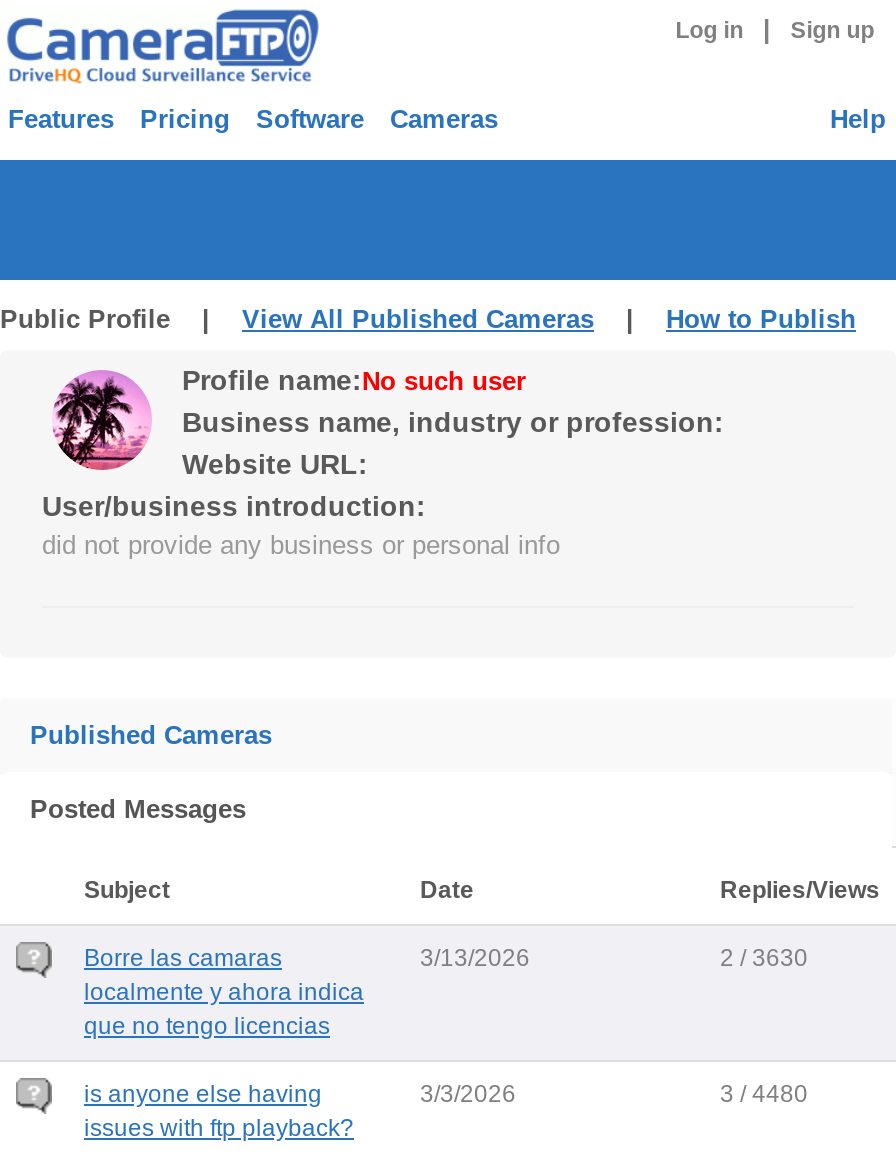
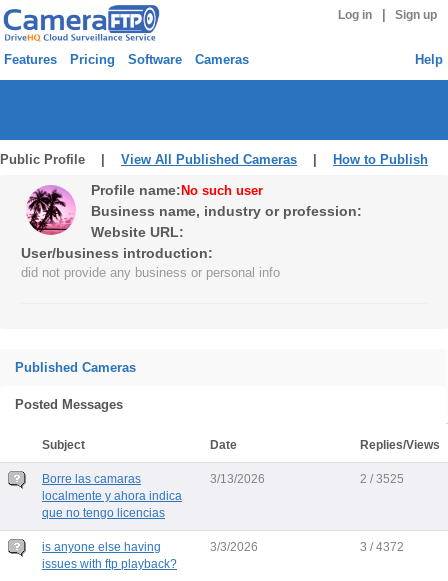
[720,944,808,972] 2 / 3630 -> [360,472,404,486] 2 / 3525
[720,1080,808,1108] 3 / 4480 -> [360,540,404,554] 3 / 4372

